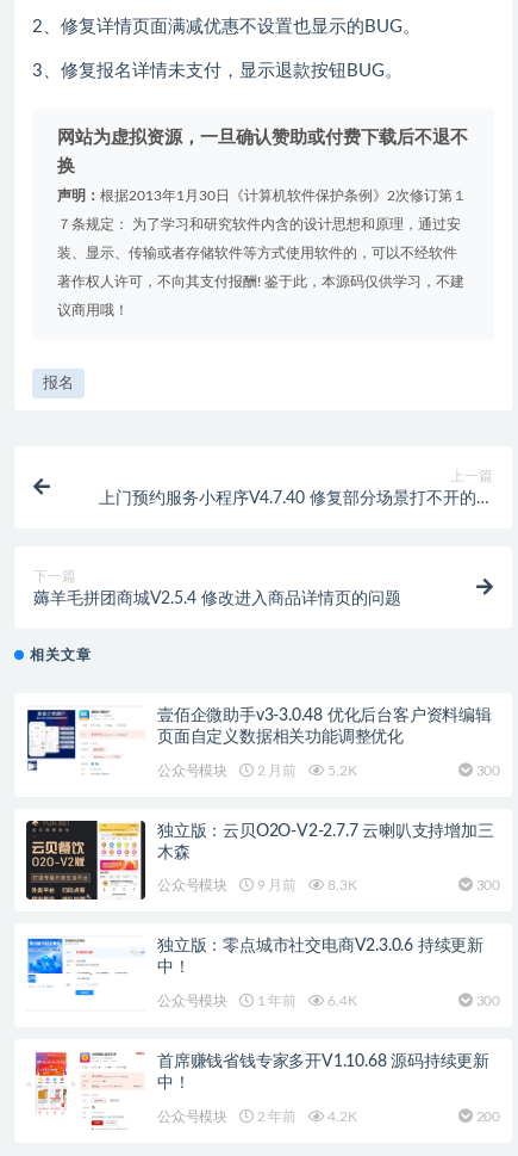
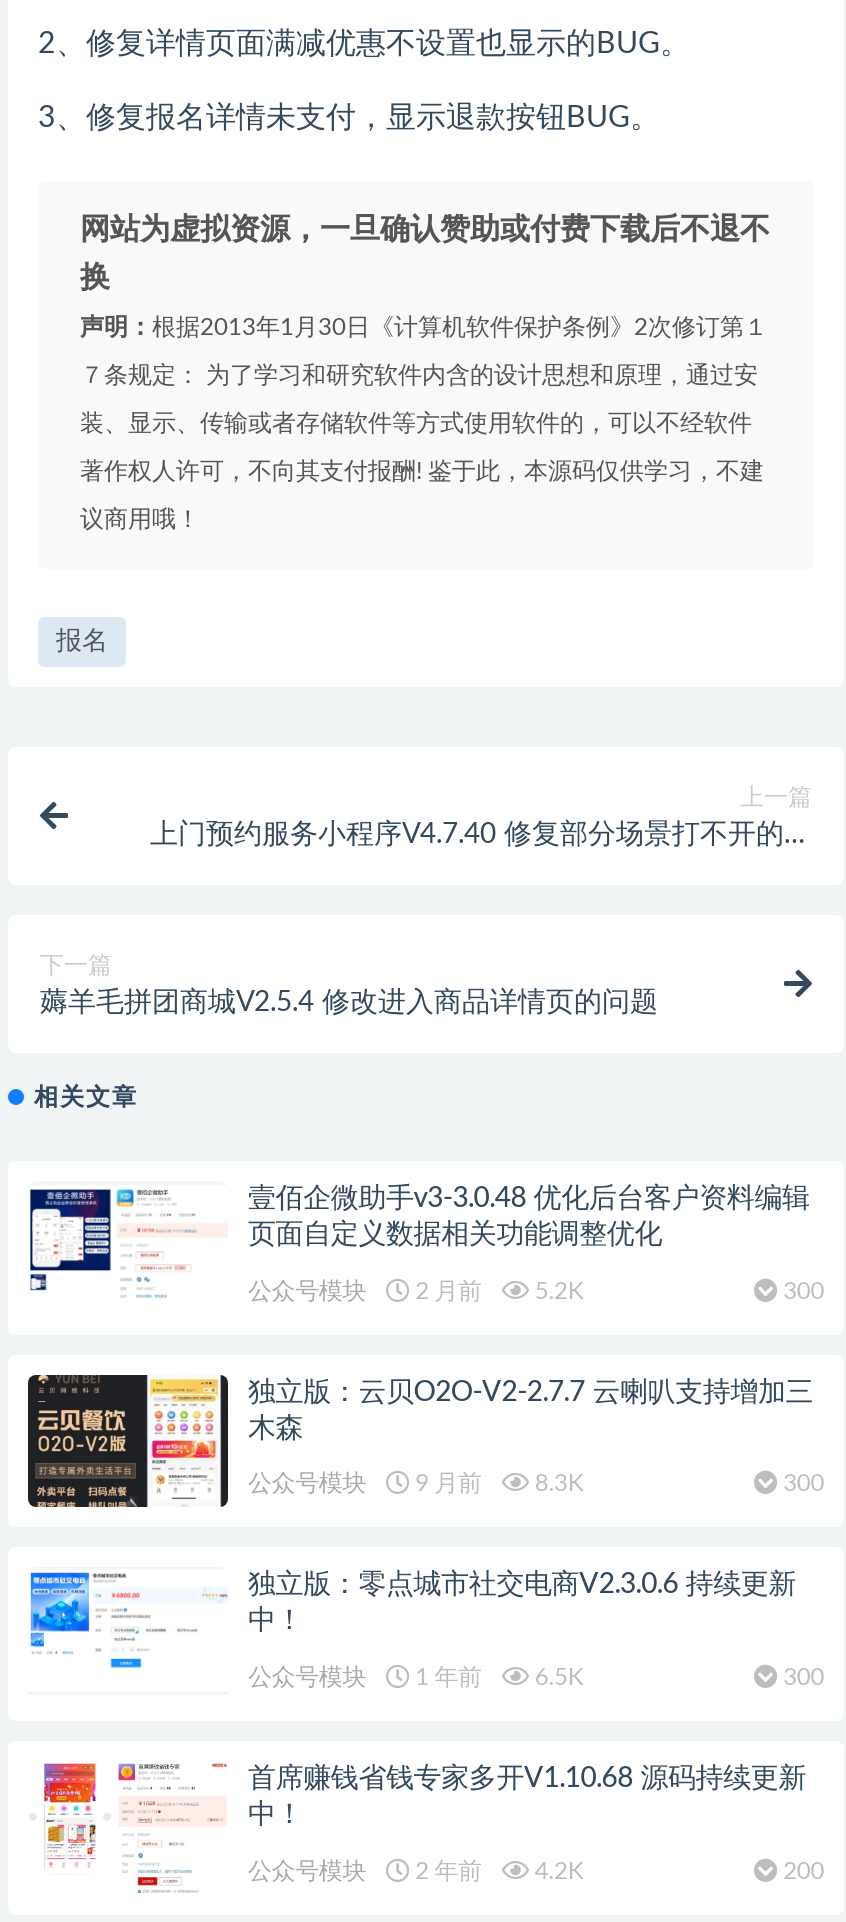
[157,994,357,1008] 公众号模块 1 年前 6.4K -> [248,1665,583,1689] 公众号模块 1 年前 6.5K

